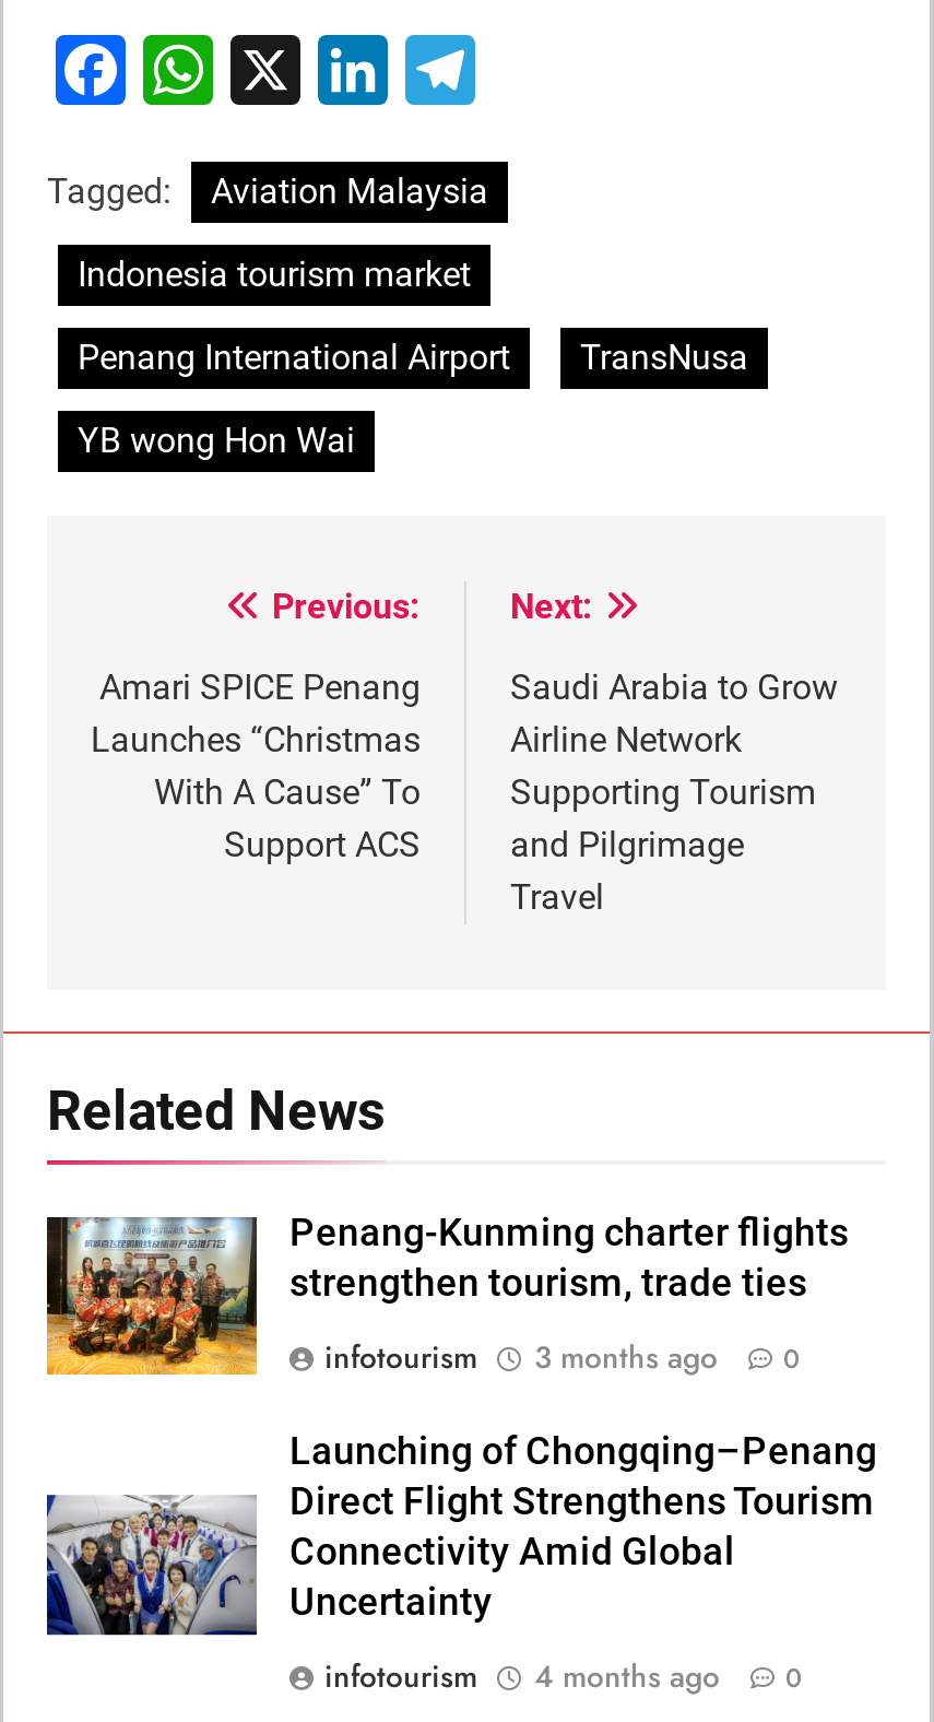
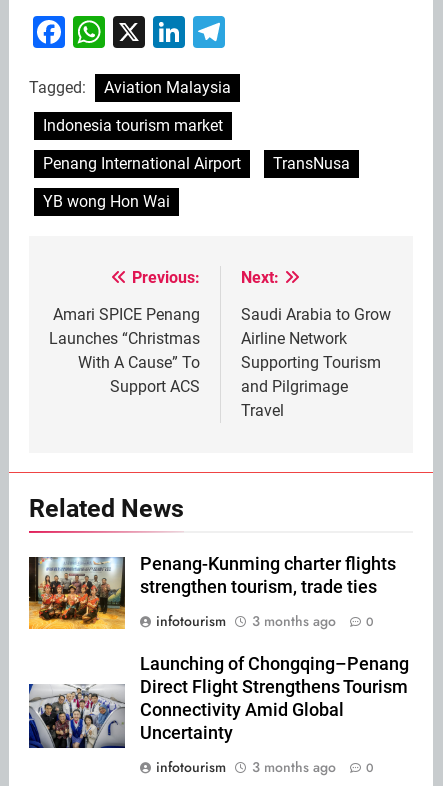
[324,1654,803,1698] infotourism 4 months ago 0 -> [156,757,374,777] infotourism 3 months ago 0

